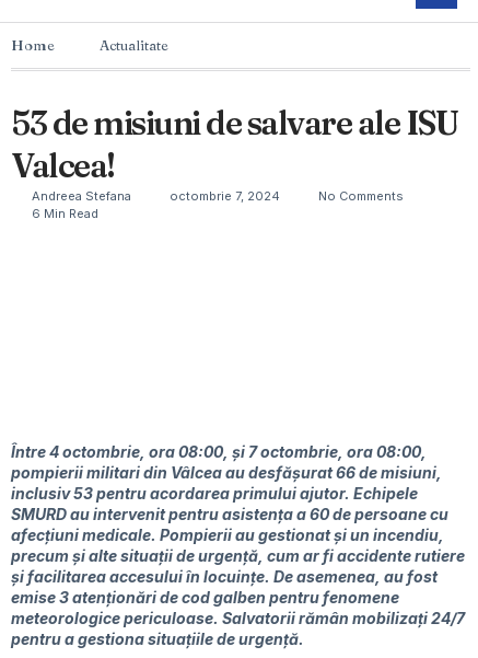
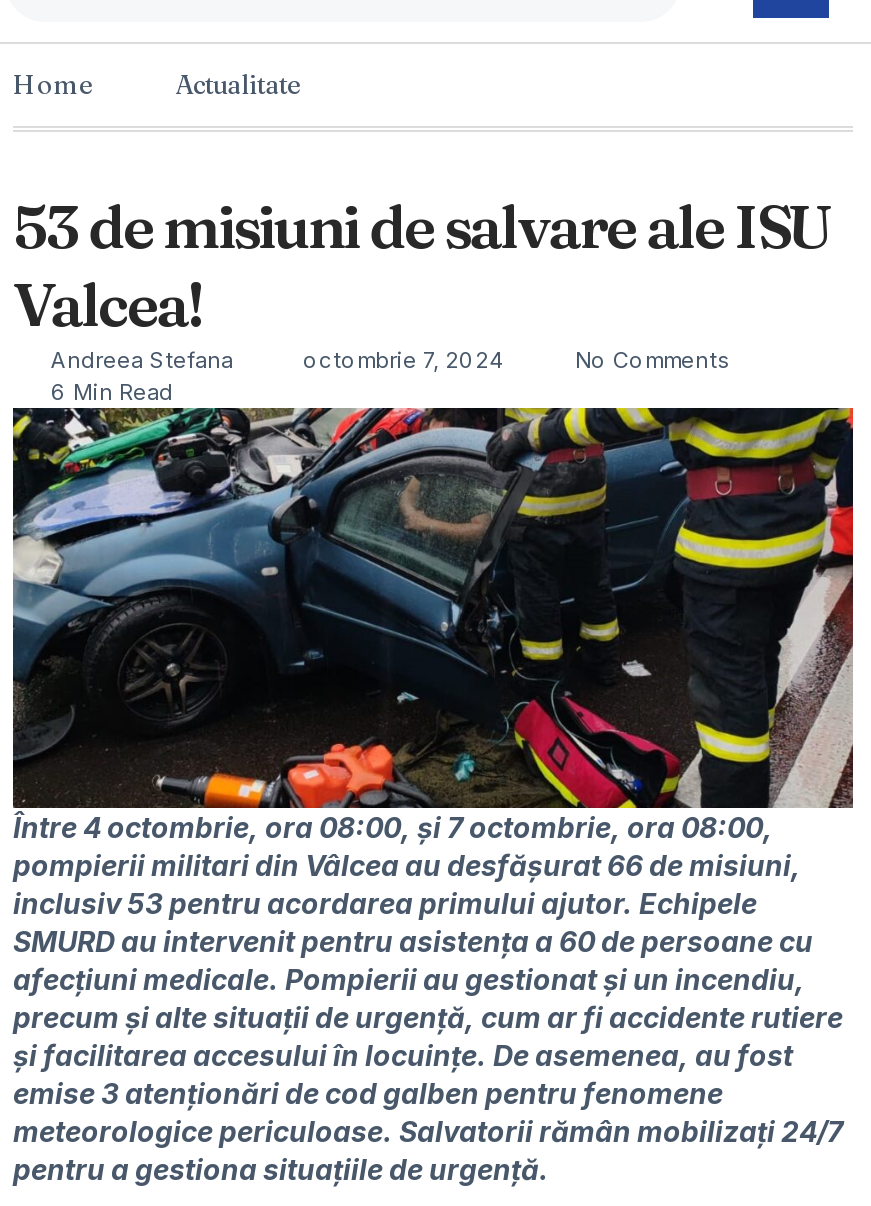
none -> [11,406,855,810] [image]

